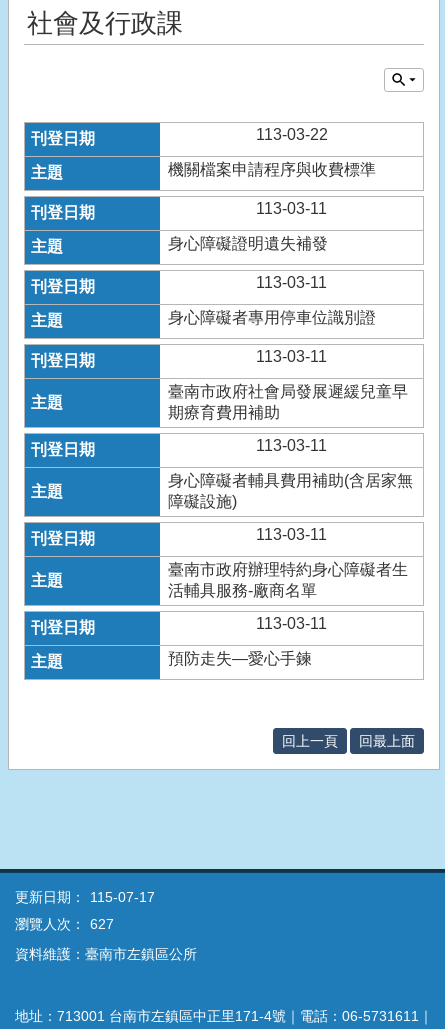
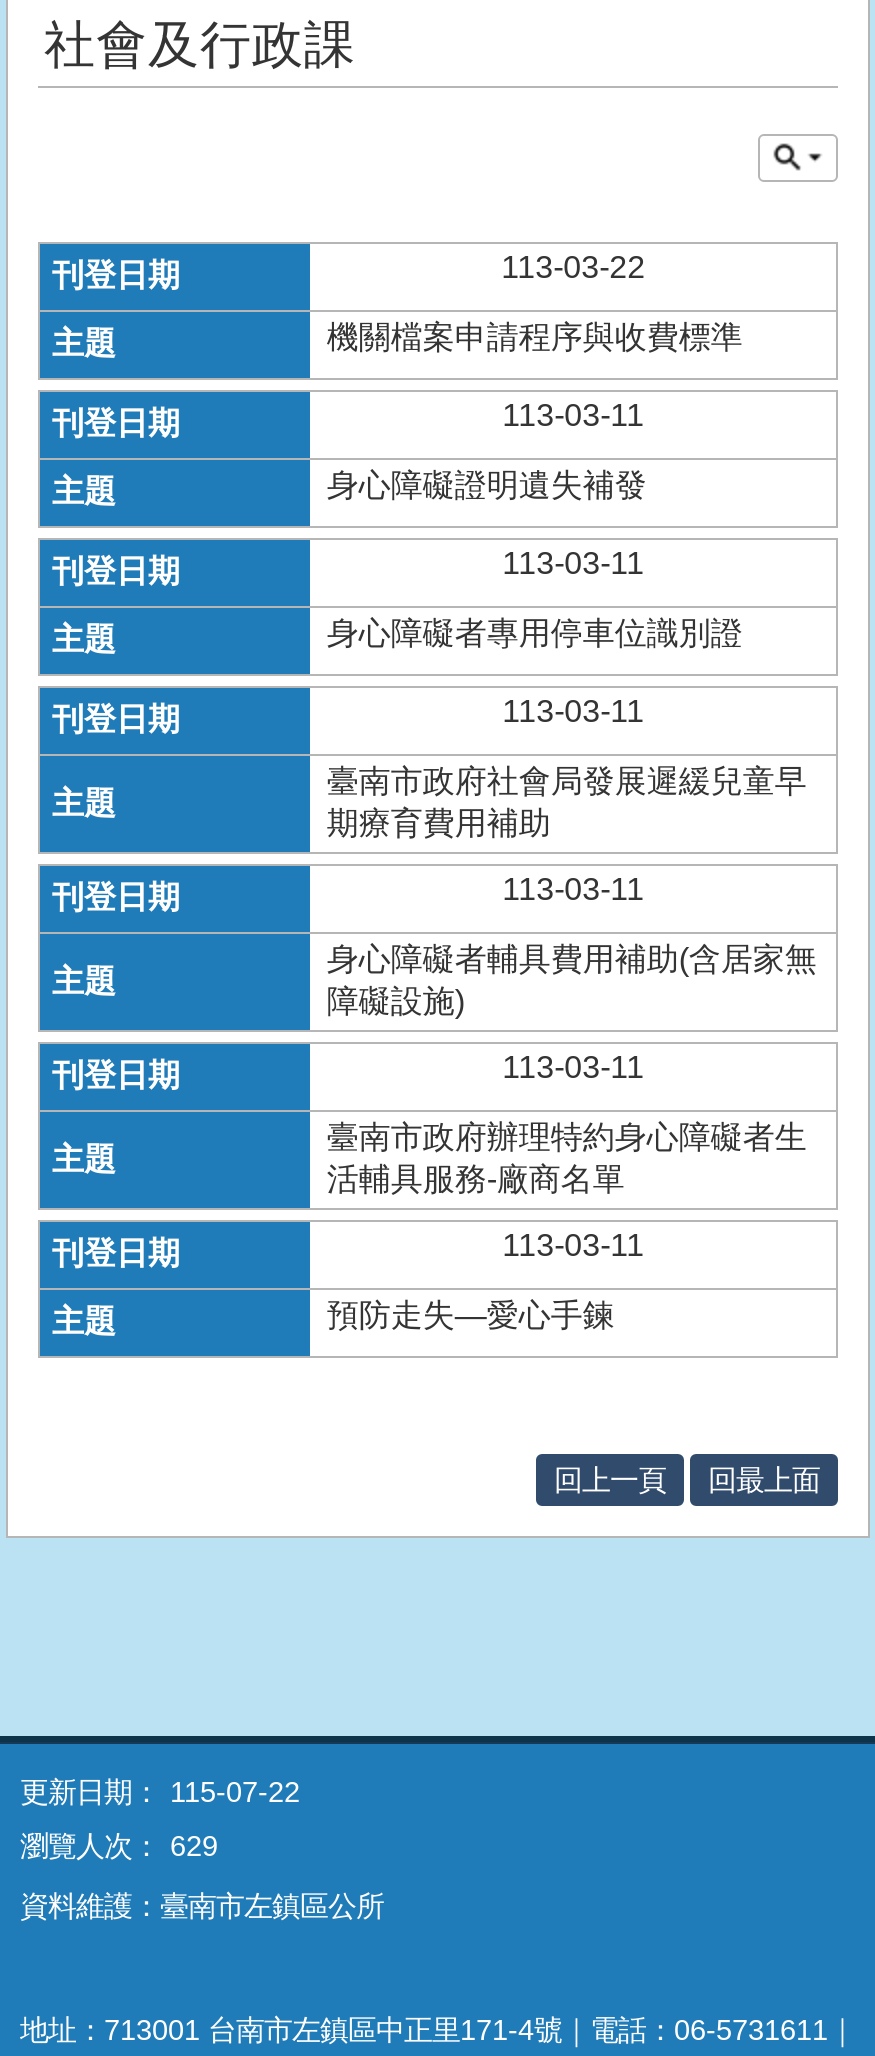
[15,889,155,905] 更新日期： 115-07-17 -> [20,1776,300,1808] 更新日期： 115-07-22
[15,916,114,932] 瀏覽人次： 627 -> [20,1830,218,1862] 瀏覽人次： 629

